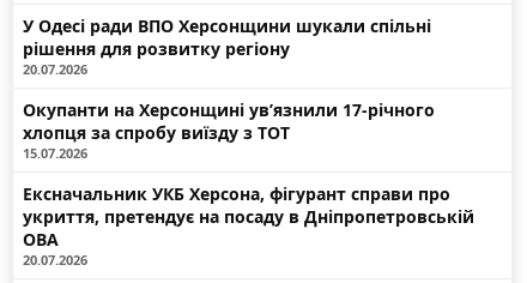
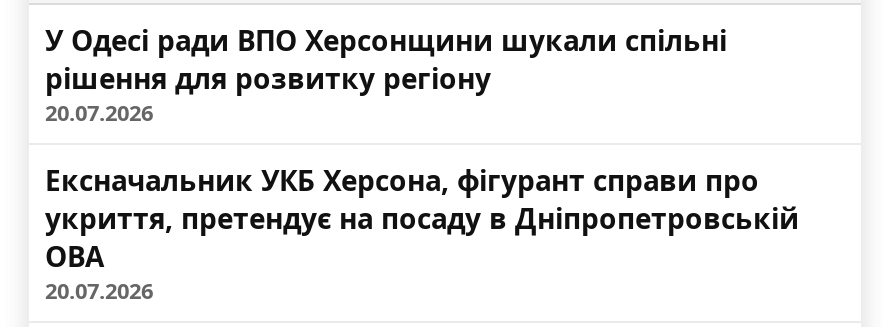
[23,98,435,162] Окупанти на Херсонщині ув’язнили 17-річного | хлопця за спробу виїзду з ТОТ | 15.07.2026 -> none

